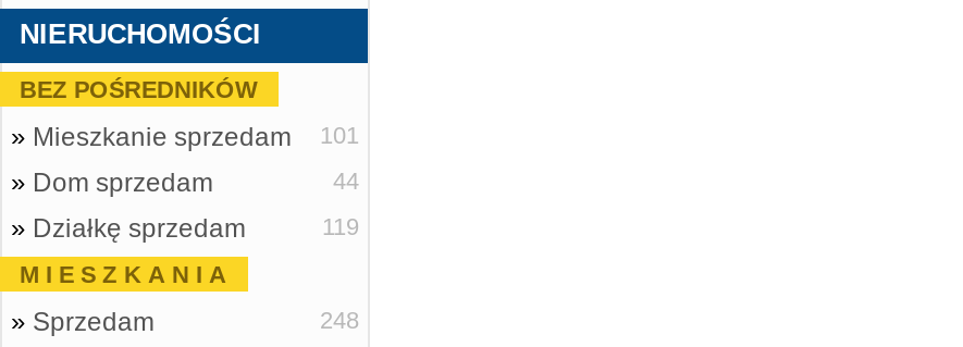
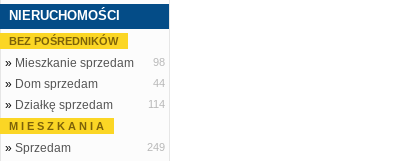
[11,122,359,152] » Mieszkanie sprzedam 101 -> [5,56,165,70] » Mieszkanie sprzedam 98
[322,213,359,239] 119 -> [148,98,165,110] 114
[320,307,359,333] 248 -> [147,141,165,153] 249

